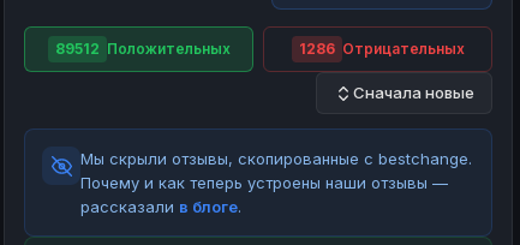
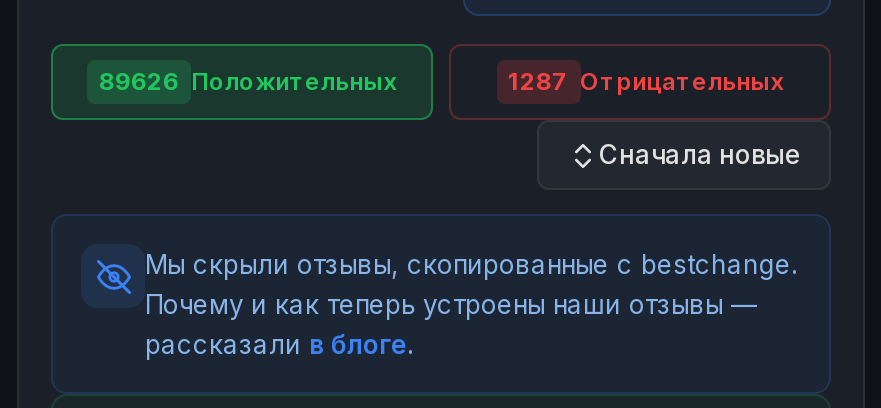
[55,40,230,58] 89512 Положительных -> [99,66,397,96] 89626 Положительных
[298,40,464,58] 1286 Отрицательных -> [508,66,784,96] 1287 Отрицательных

